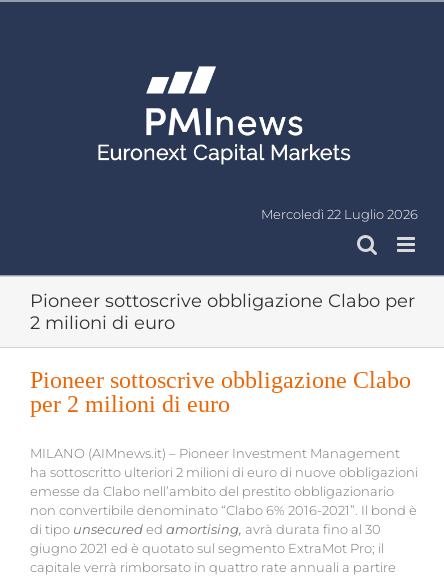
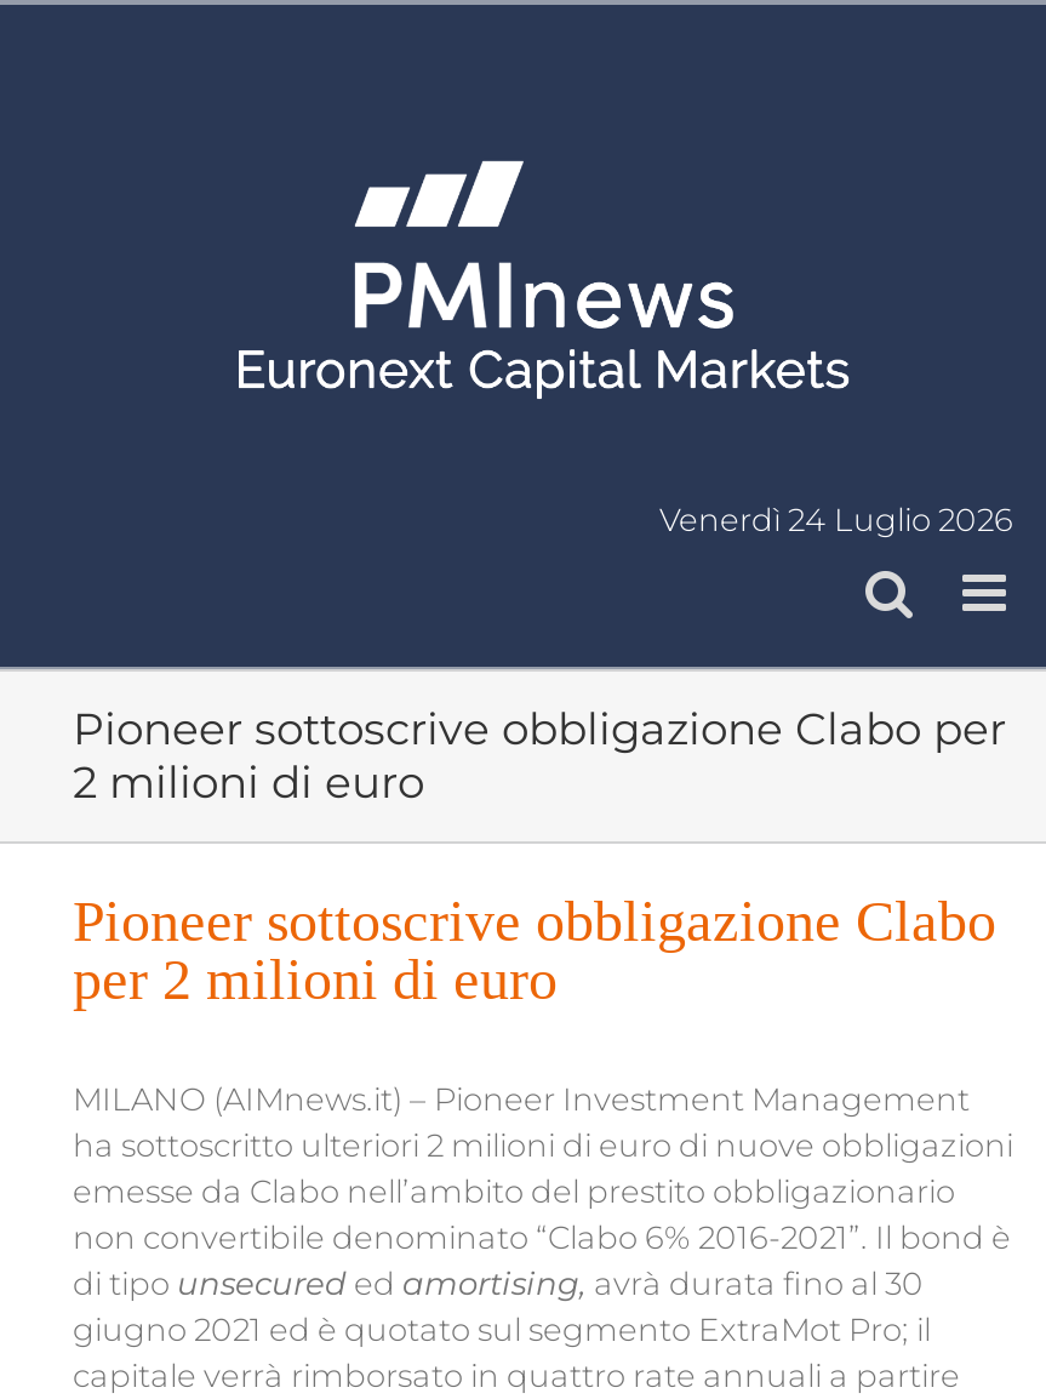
[261,207,418,222] Mercoledì 22 Luglio 2026 -> [659,502,1013,538] Venerdì 24 Luglio 2026

